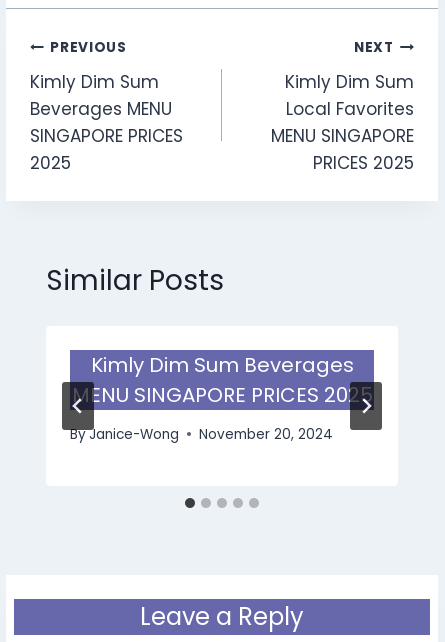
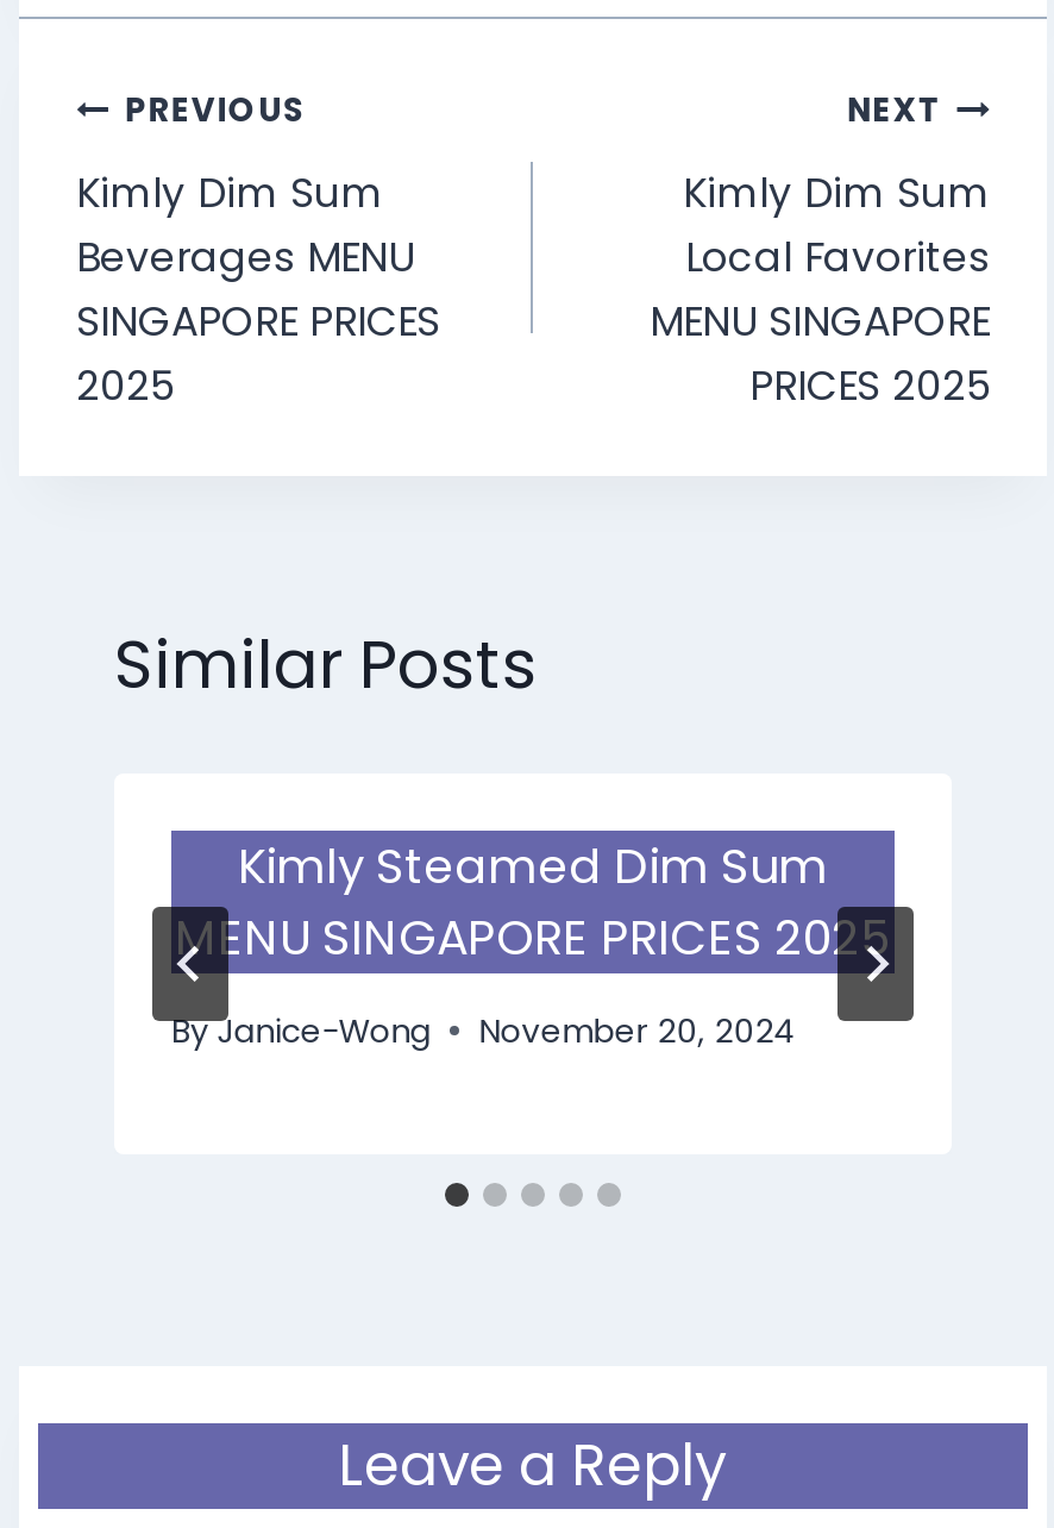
[90,351,353,379] Kimly Dim Sum Beverages -> [238,834,828,901] Kimly Steamed Dim Sum

